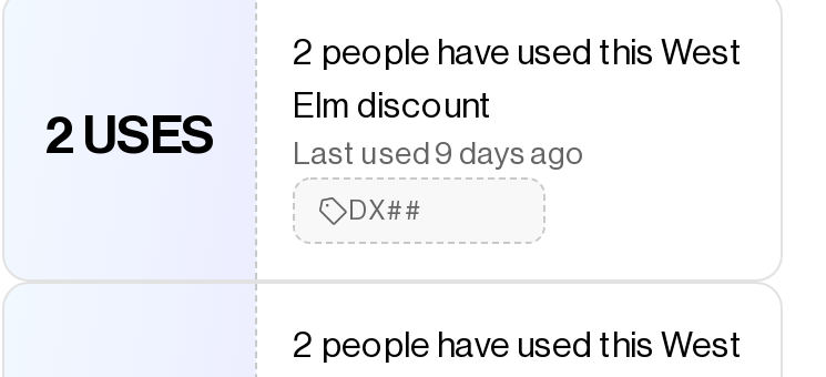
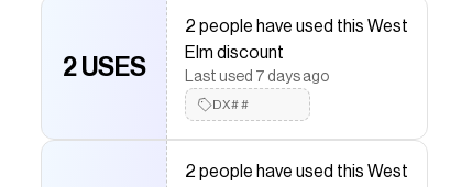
[293,140,583,171] Last used 9 days ago -> [185,69,329,85] Last used 7 days ago

